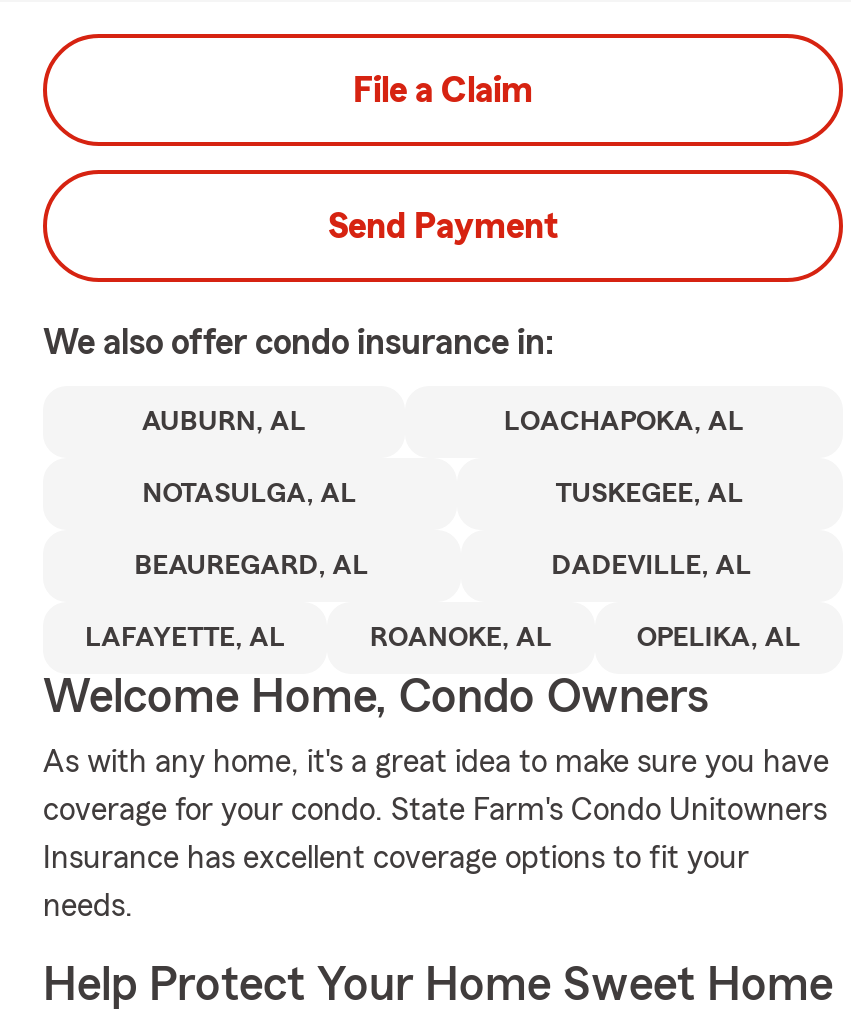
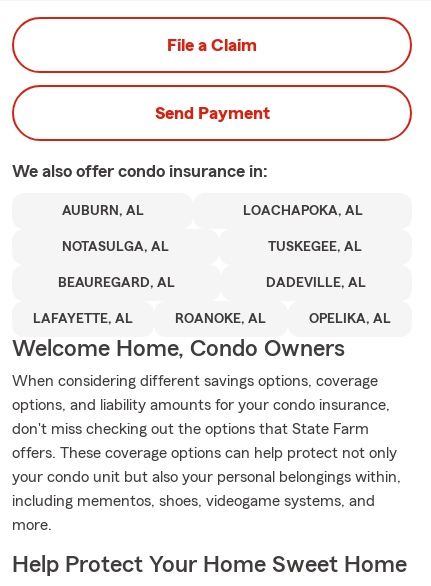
[43,746,829,922] As with any home, it's a great idea to make sure you have | coverage for your condo. State Farm's Condo Unitowners | Insurance has excellent coverage options to fit your | needs. -> [12,373,401,533] When considering different savings options, coverage | options, and liability amounts for your condo insurance, | don't miss checking out the options that State Farm | offers. These coverage options can help protect not only | your condo unit but also your personal belongings within, | including mementos, shoes, videogame systems, and | more.

